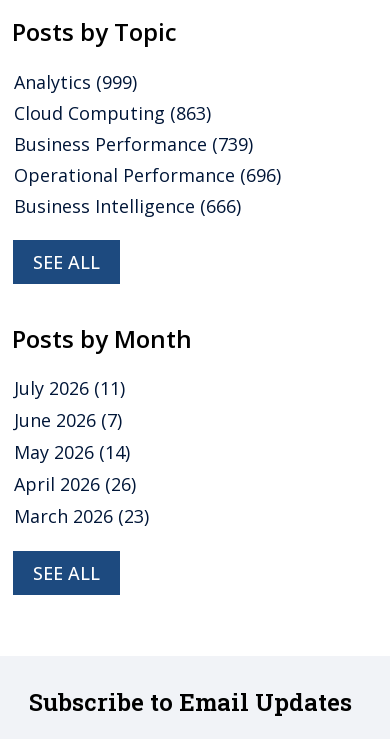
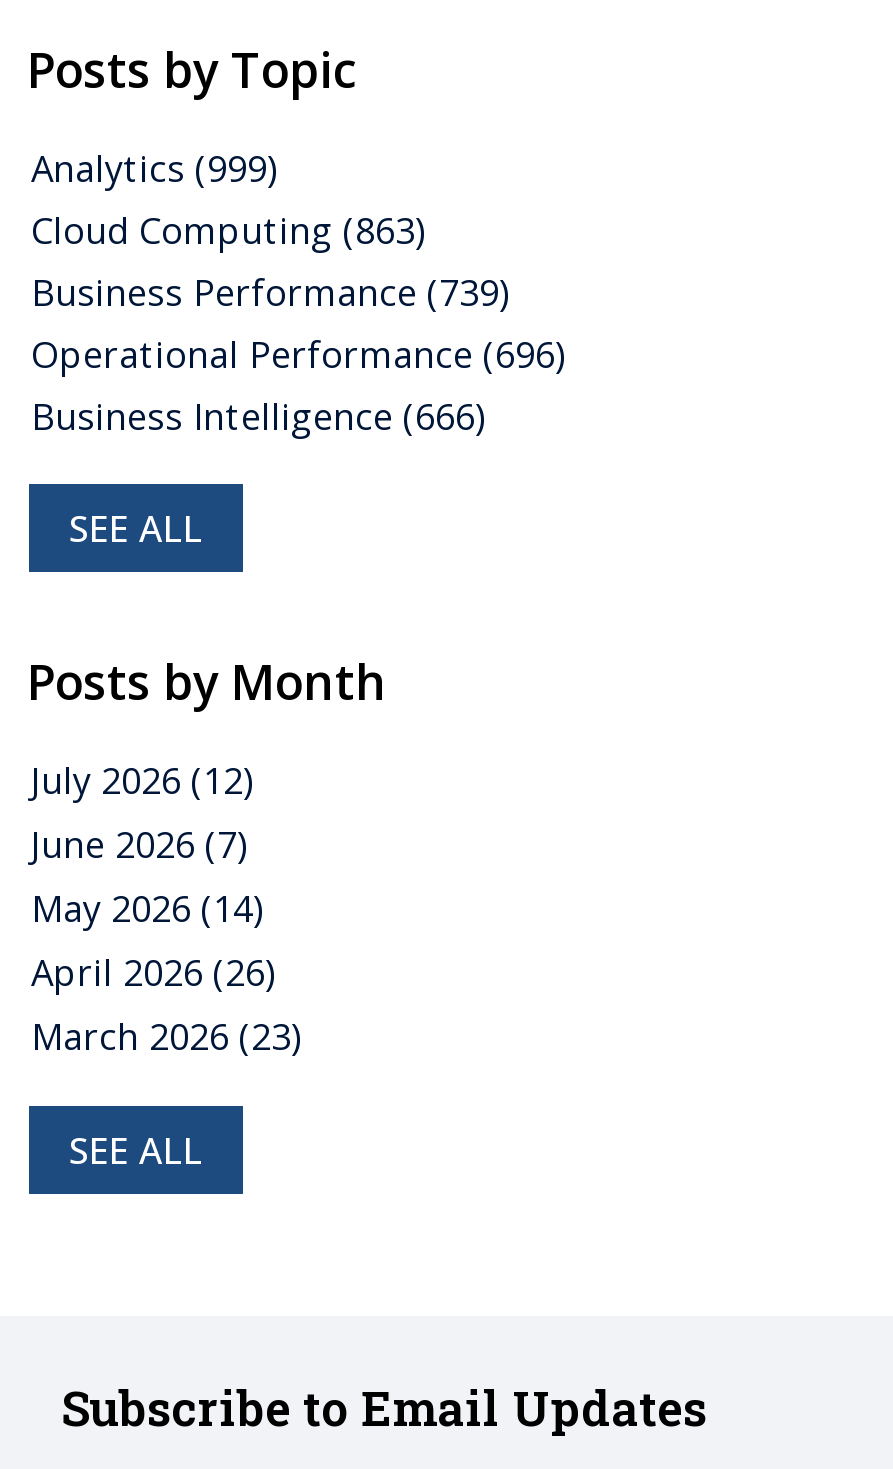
[14,376,125,400] July 2026 (11) -> [31,757,253,805] July 2026 (12)

